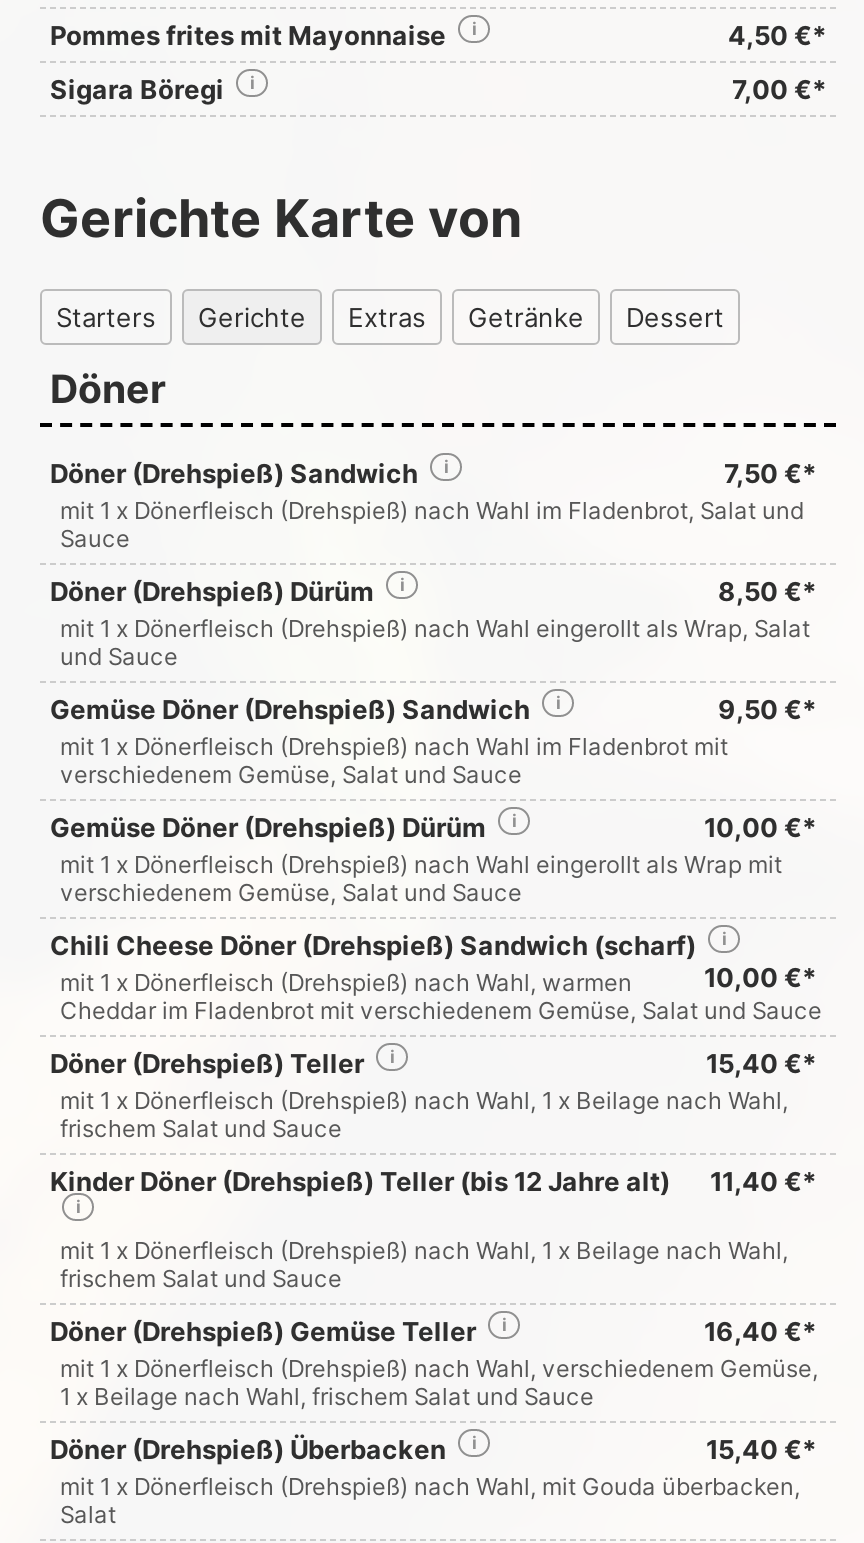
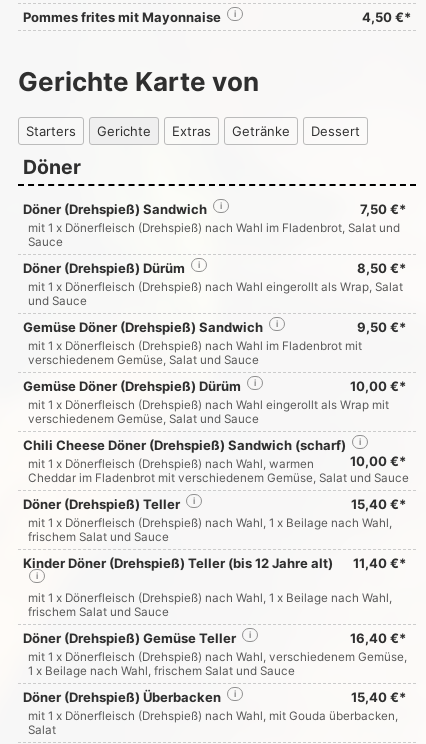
[50,73,826,105] Sigara Böregi | 7,00 €* -> none

